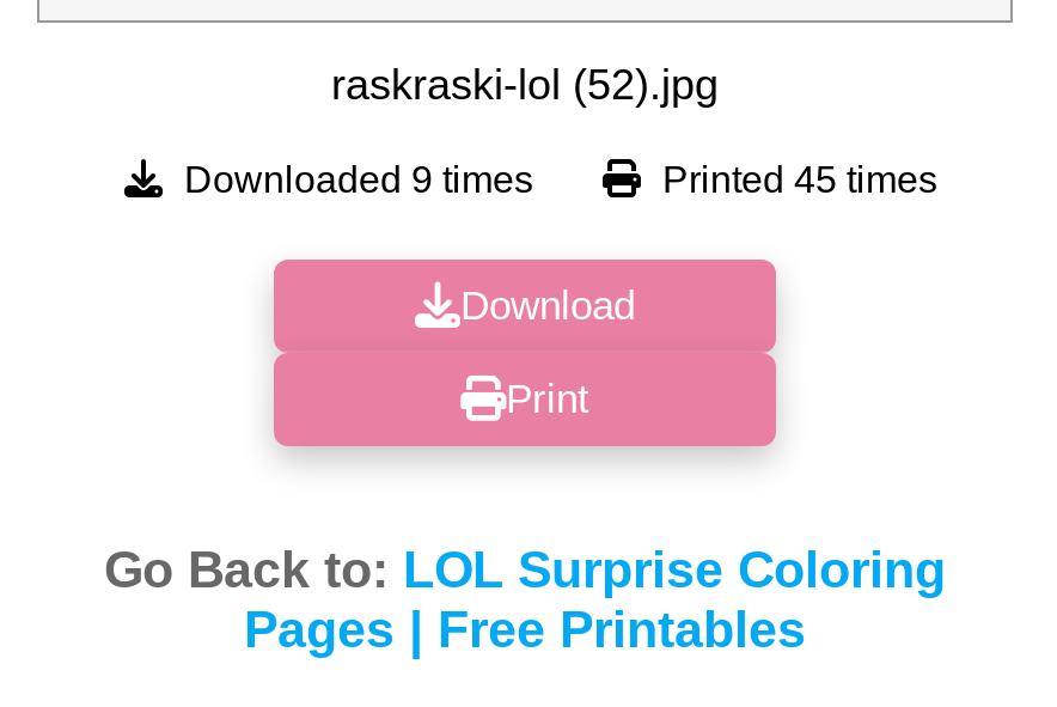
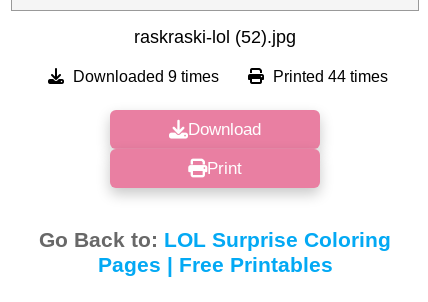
[662,159,937,200] Printed 45 times -> [272,68,387,85] Printed 44 times

